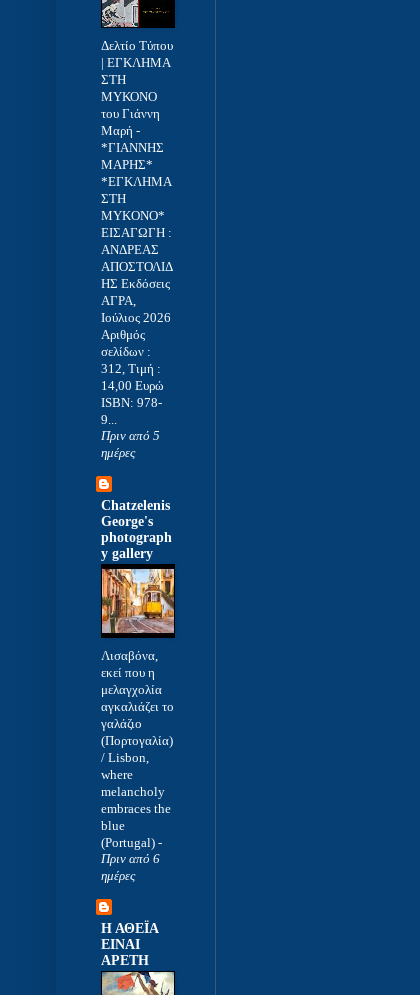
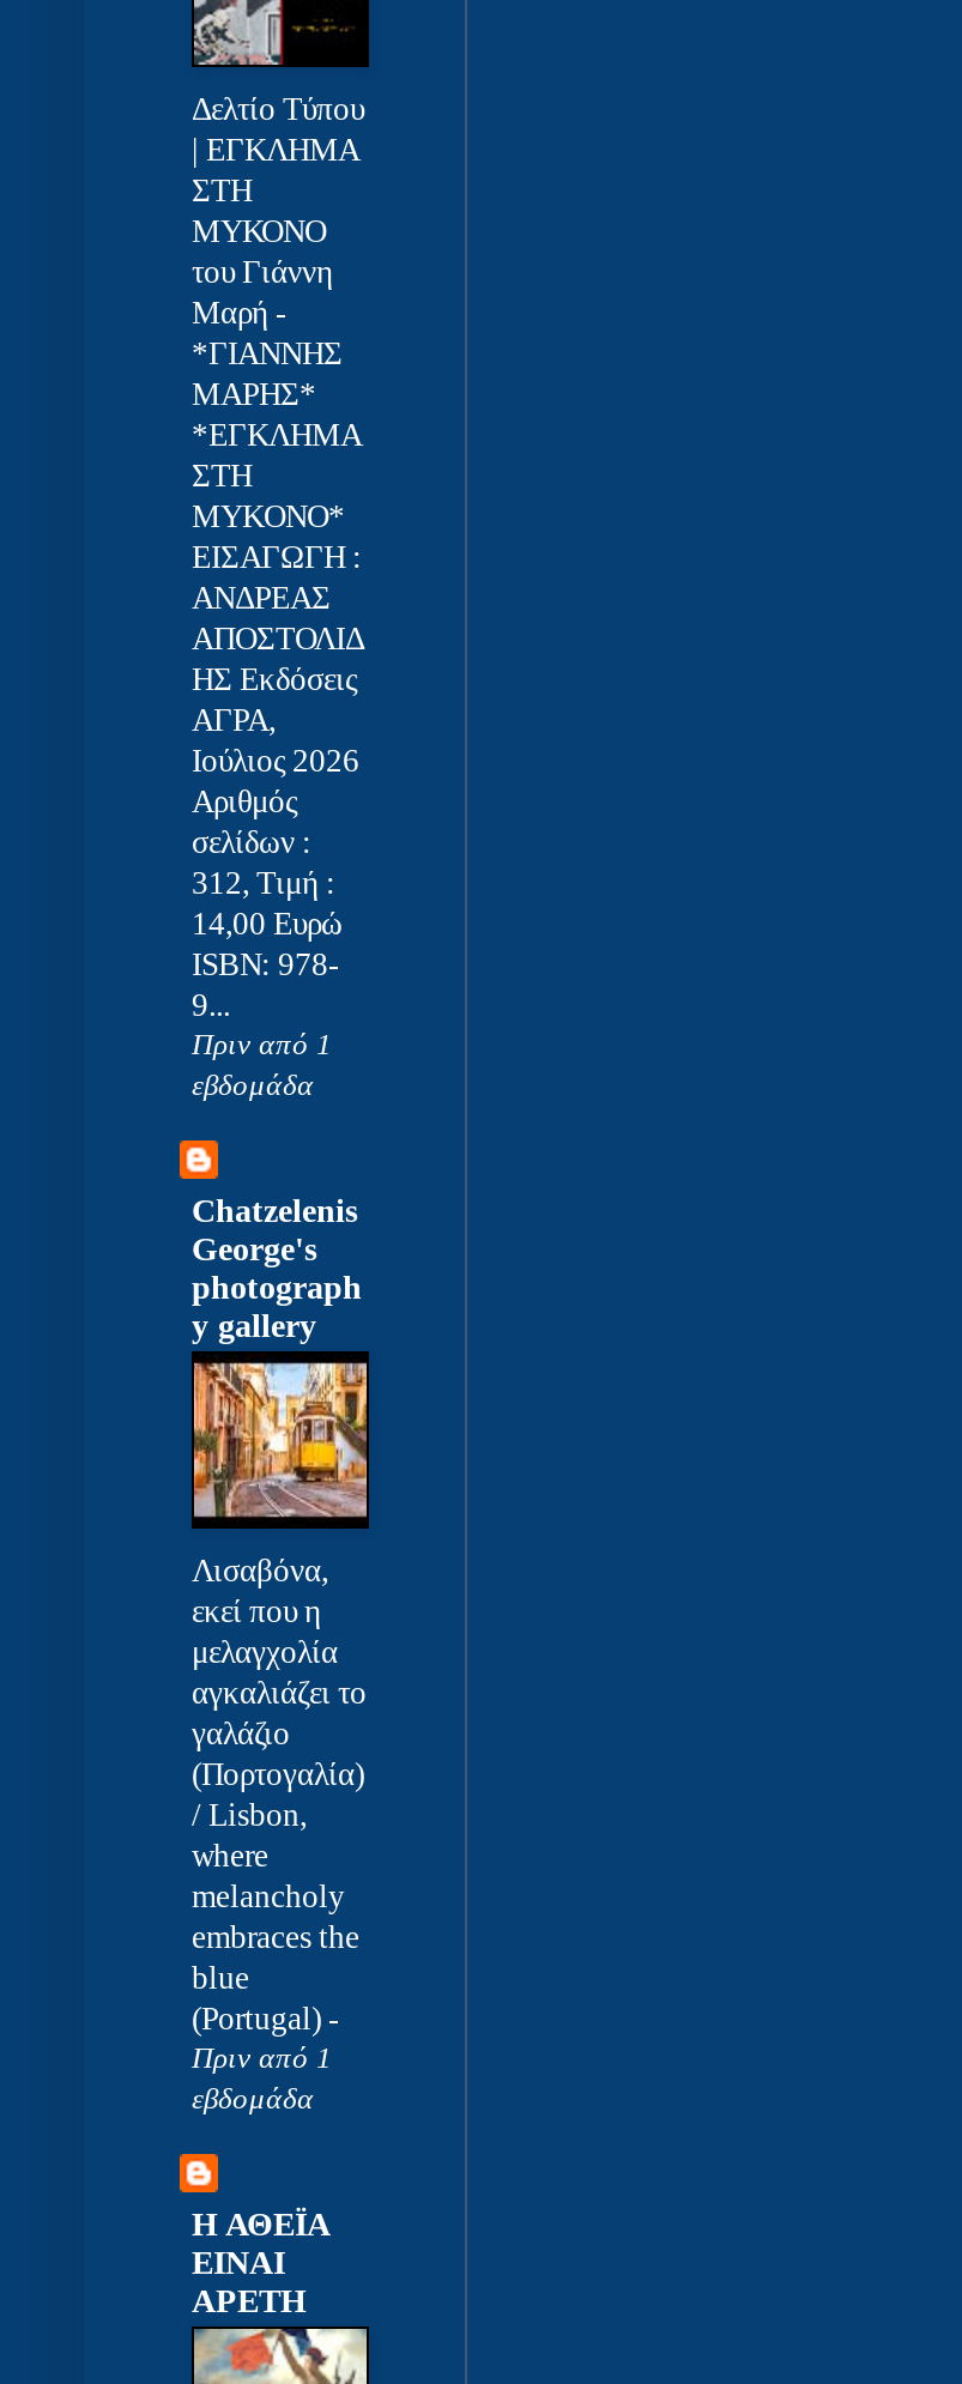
[101,428,160,459] Πριν από 5 | ημέρες -> [192,1027,333,1101] Πριν από 1 | εβδομάδα
[101,851,160,882] Πριν από 6 | ημέρες -> [192,2040,333,2114] Πριν από 1 | εβδομάδα

